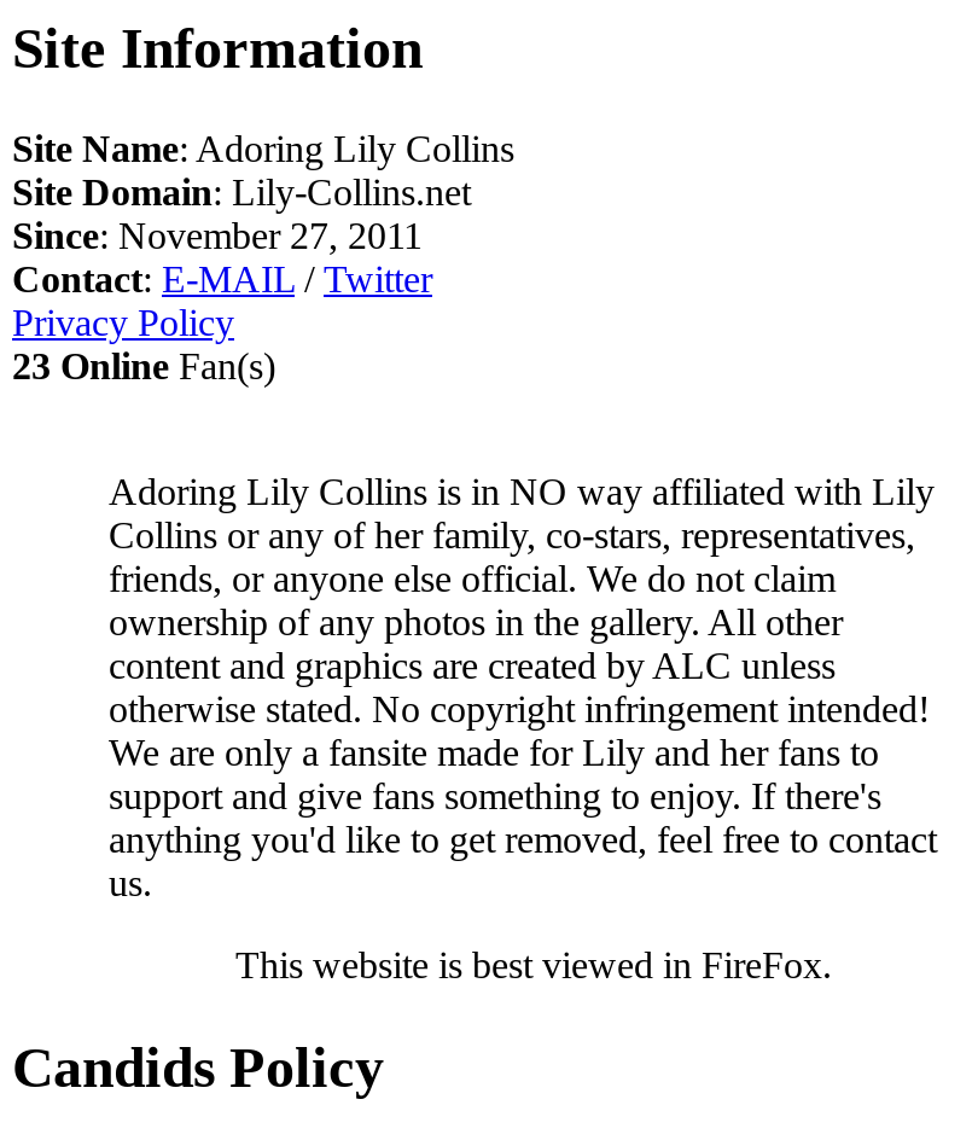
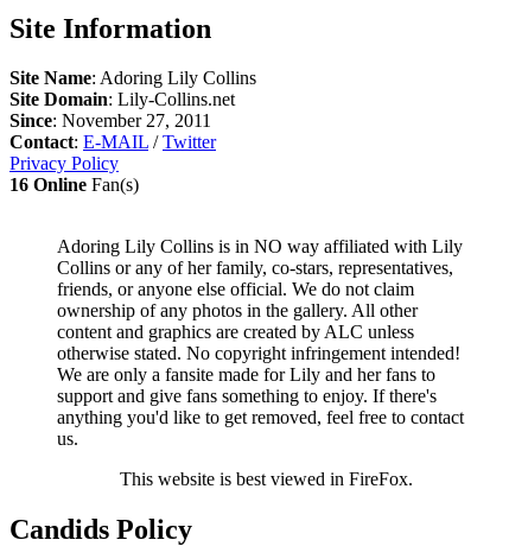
[12,346,275,387] 23 Online Fan(s) -> [9,175,139,195] 16 Online Fan(s)

